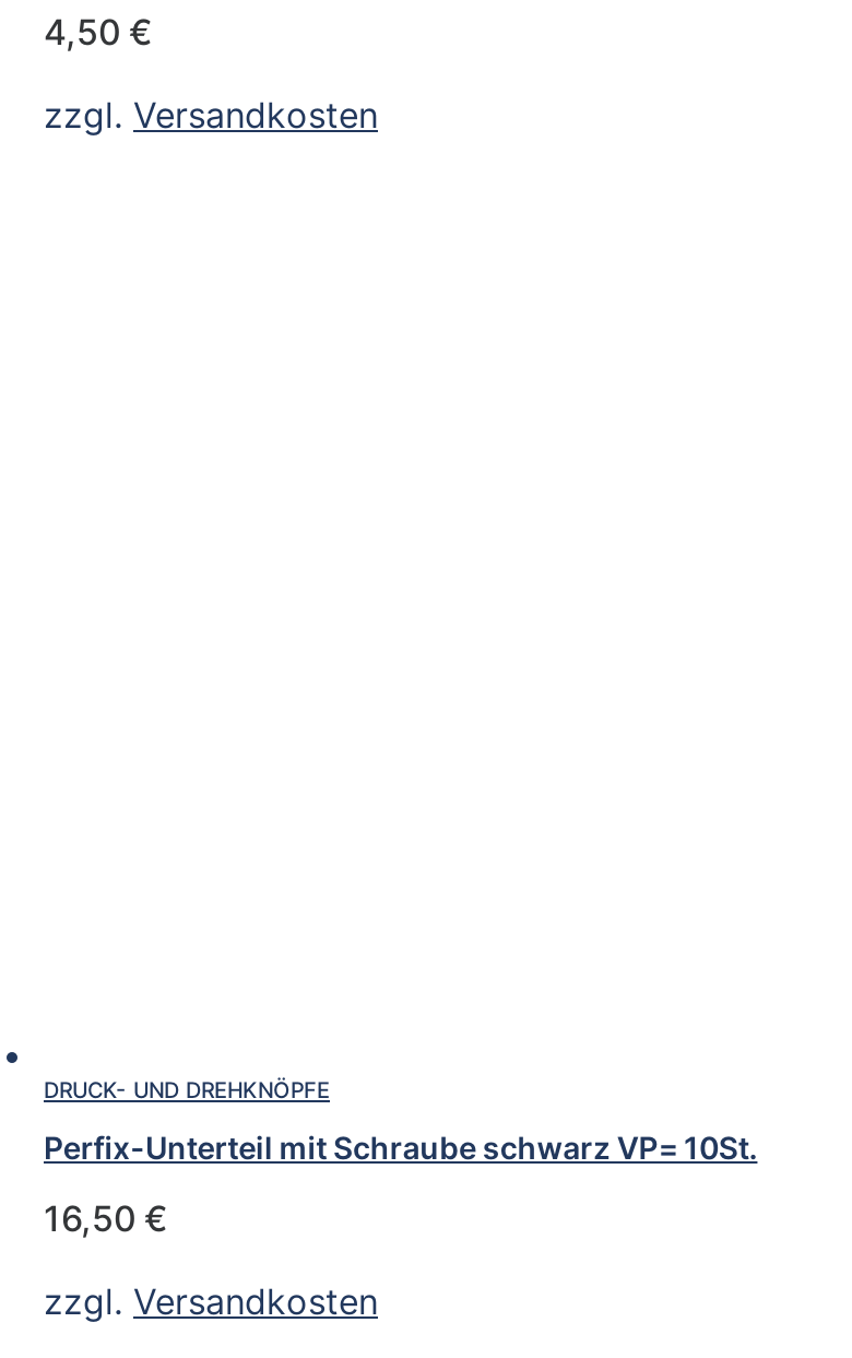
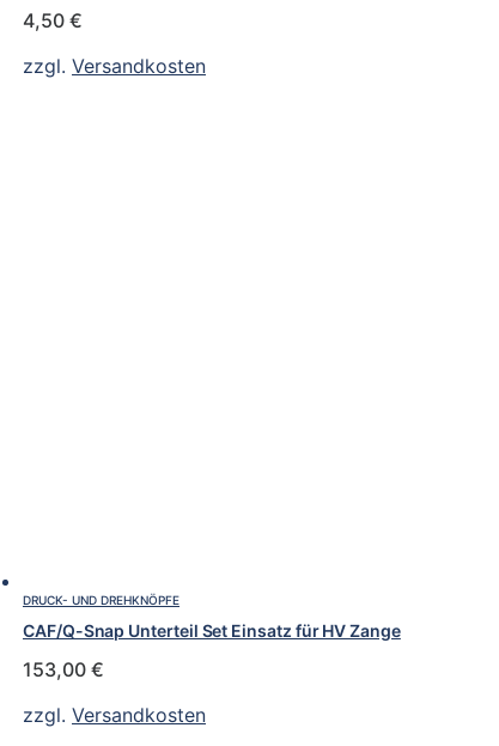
[44,1129,757,1166] Perfix-Unterteil mit Schraube schwarz VP= 10St. -> [23,621,401,641] CAF/Q-Snap Unterteil Set Einsatz für HV Zange
[44,1196,168,1240] 16,50 € -> [23,657,104,681] 153,00 €

